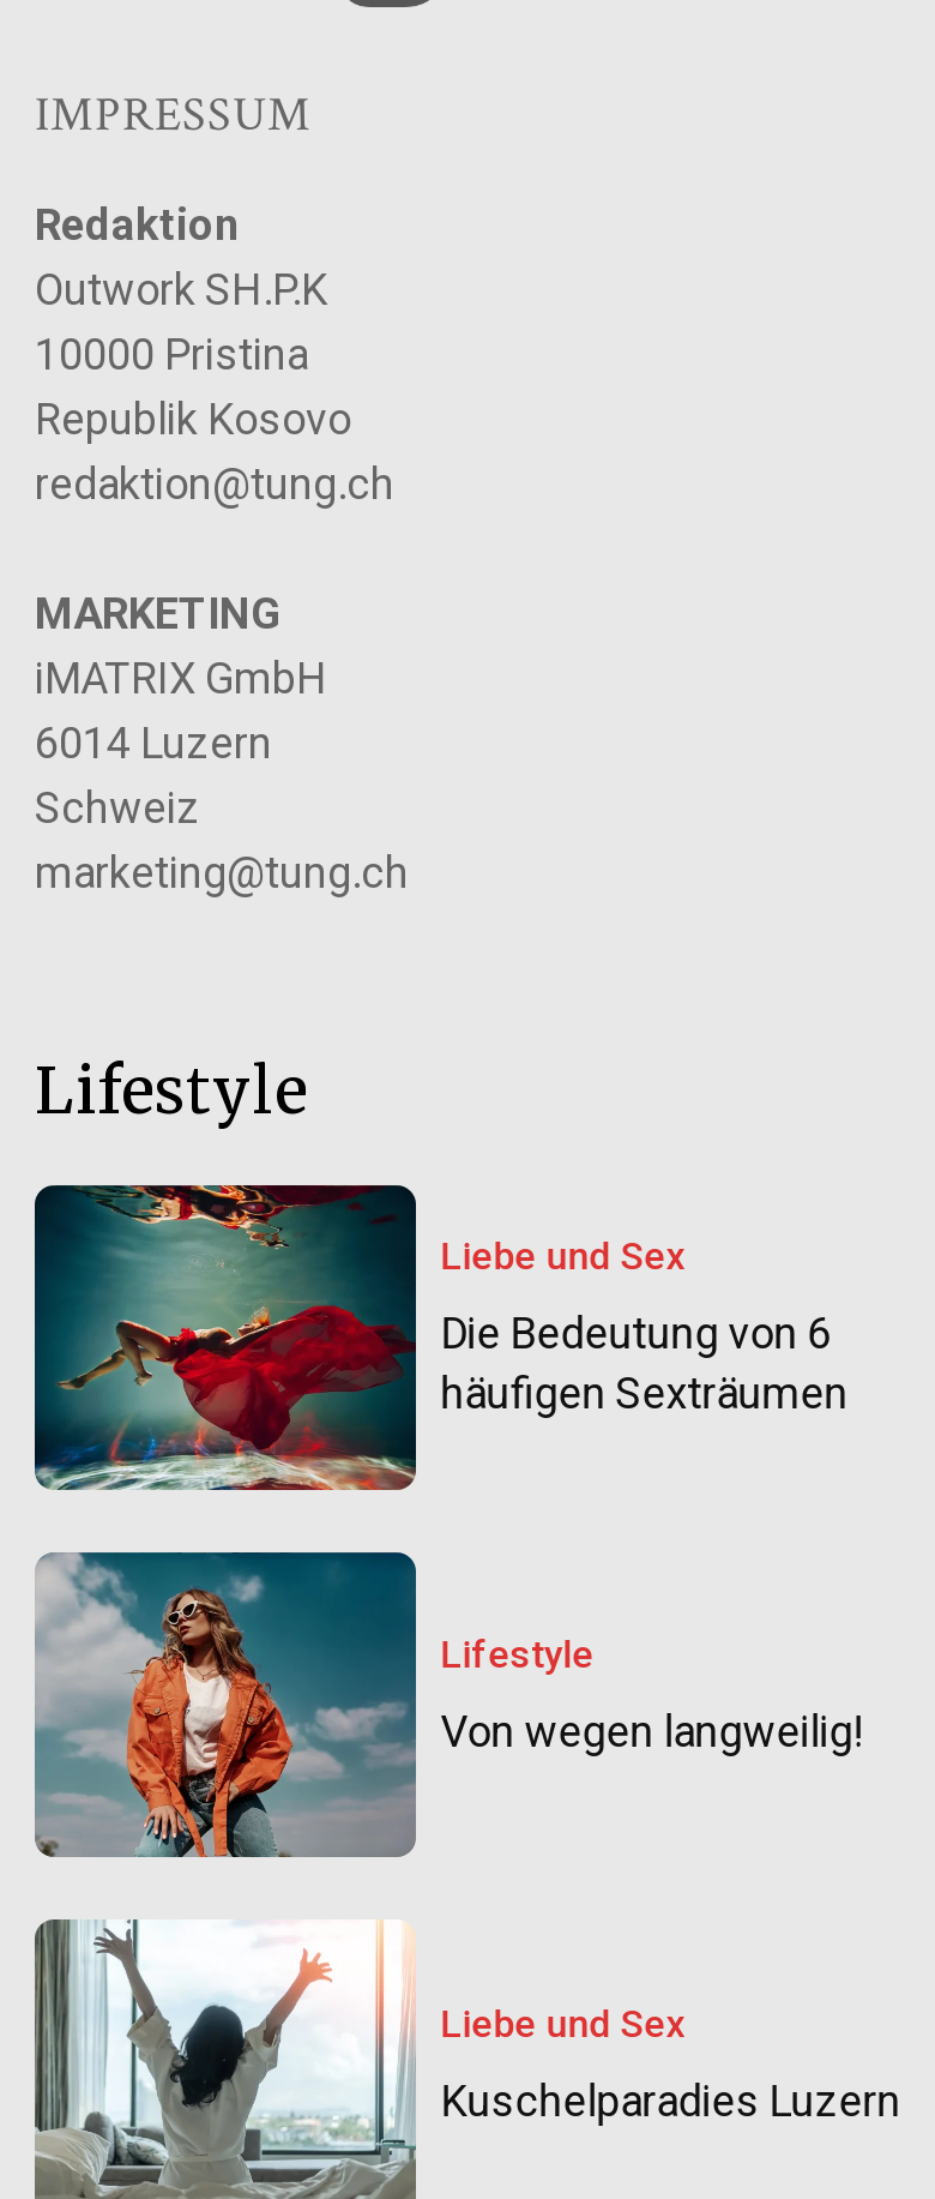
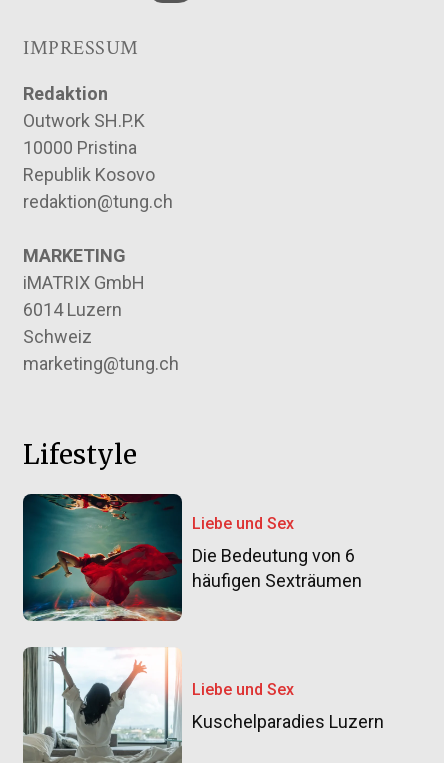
[37,1550,865,1857] [image] | Lifestyle | Von wegen langweilig! -> none

